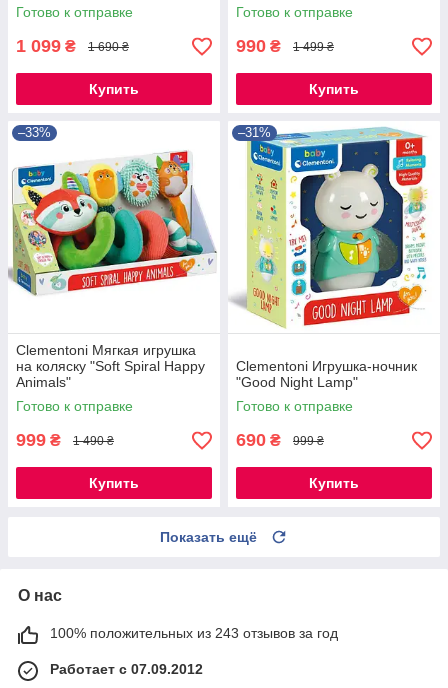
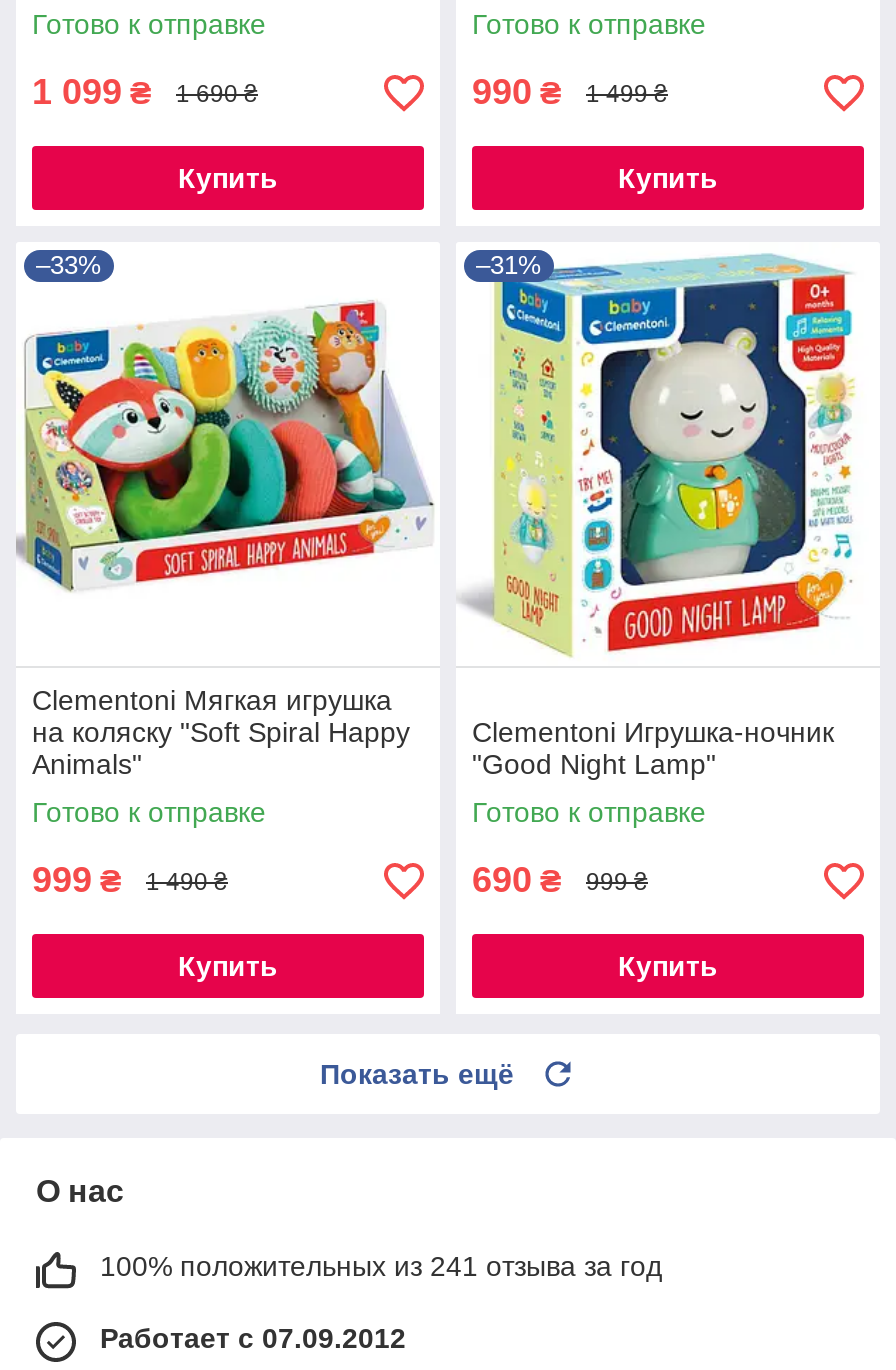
[50,625,338,641] 100% положительных из 243 отзывов за год -> [100,1250,662,1282] 100% положительных из 241 отзыва за год

